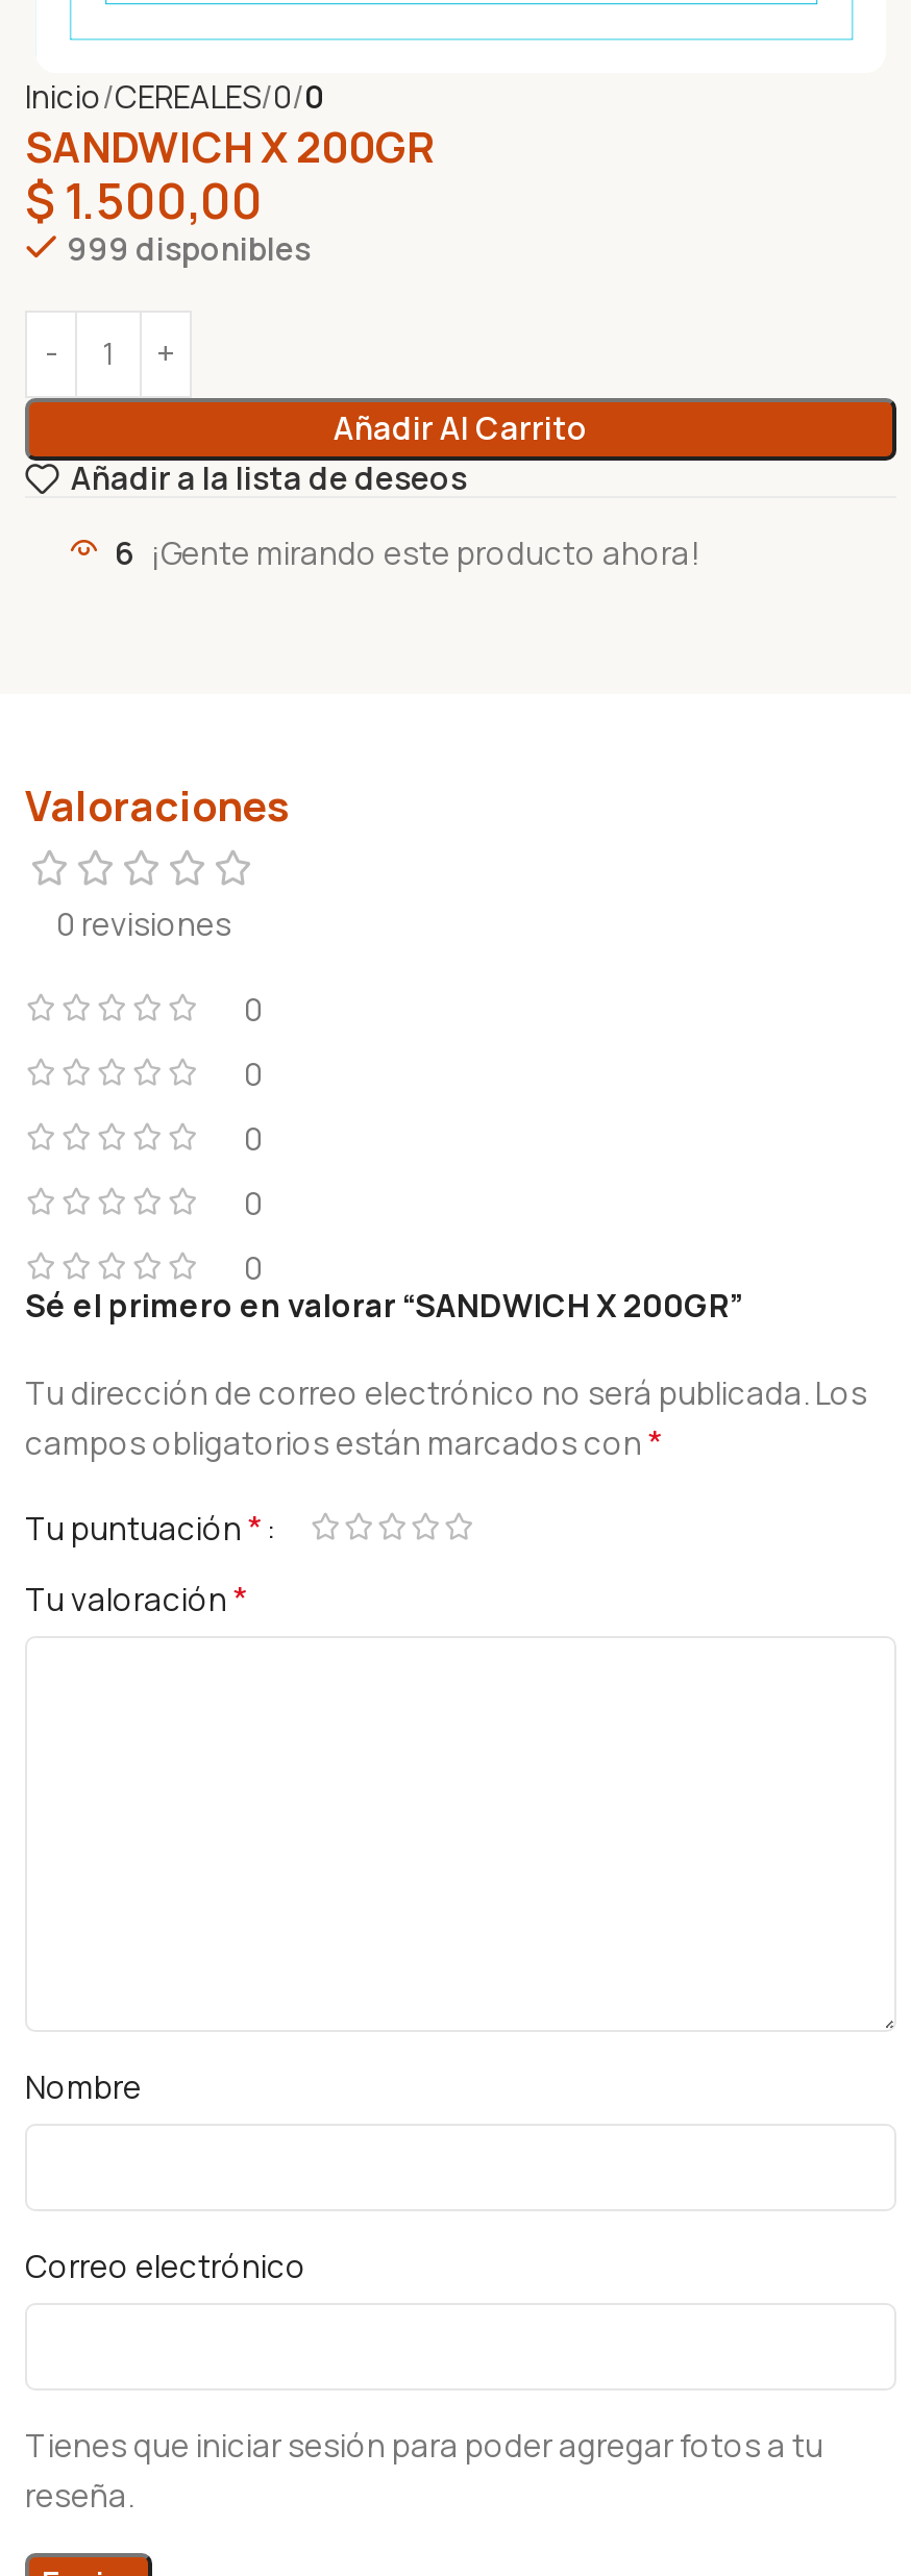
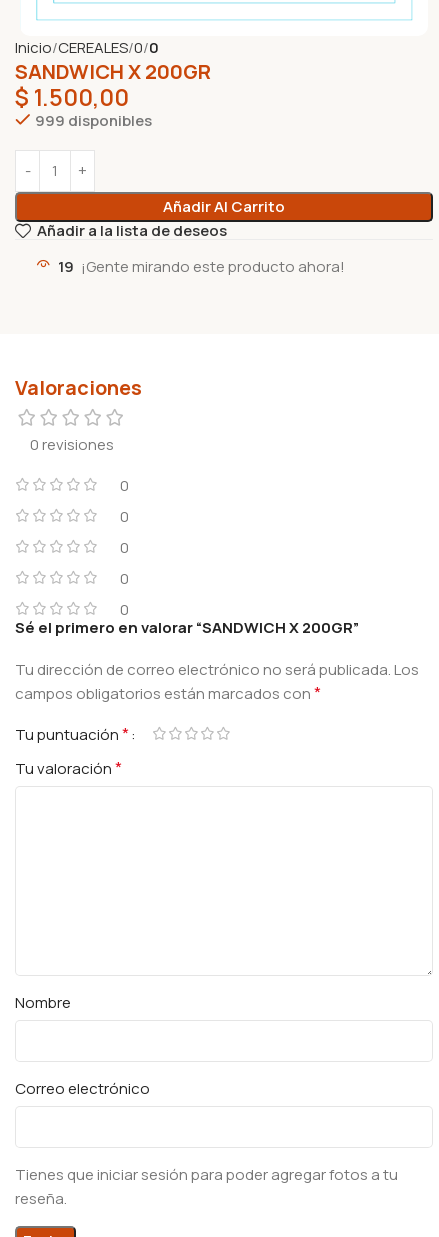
[115,531,700,575] 6 ¡Gente mirando este producto ahora! -> [58,256,345,277] 19 ¡Gente mirando este producto ahora!

